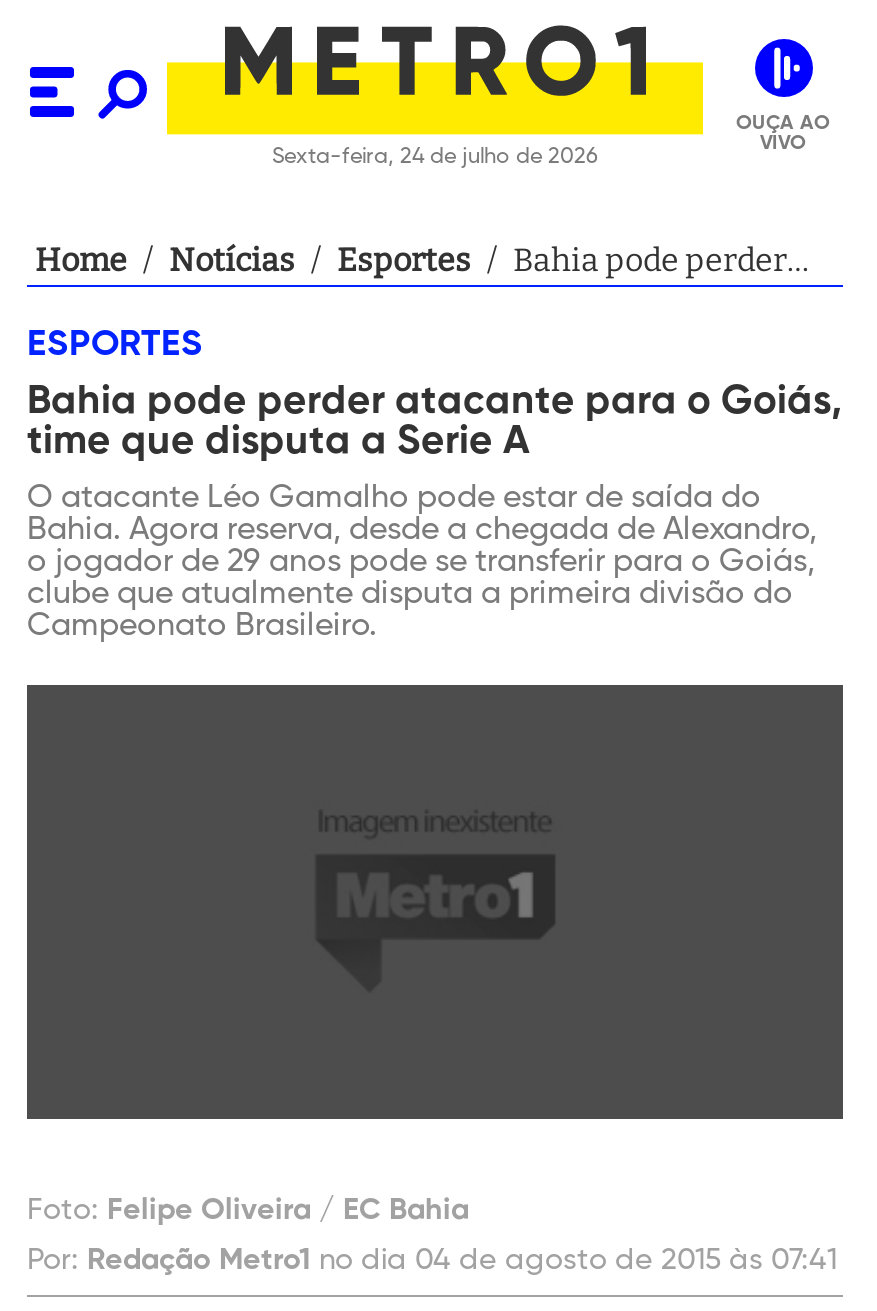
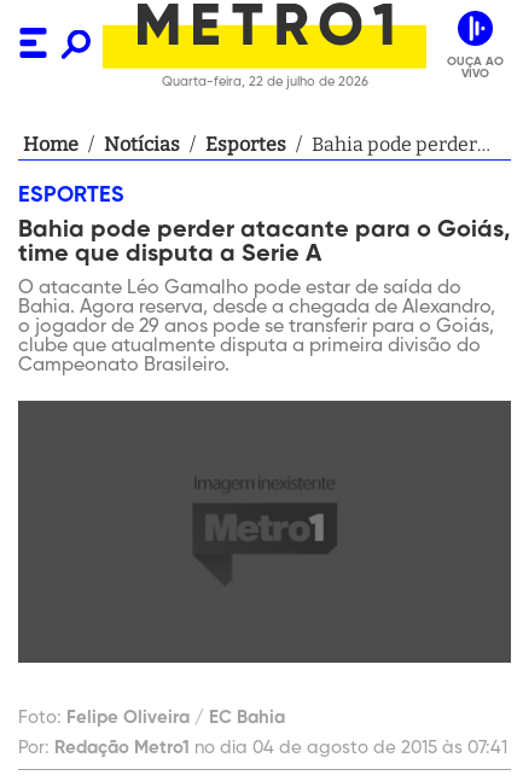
[272,145,598,167] Sexta-feira, 24 de julho de 2026 -> [161,75,368,88] Quarta-feira, 22 de julho de 2026

